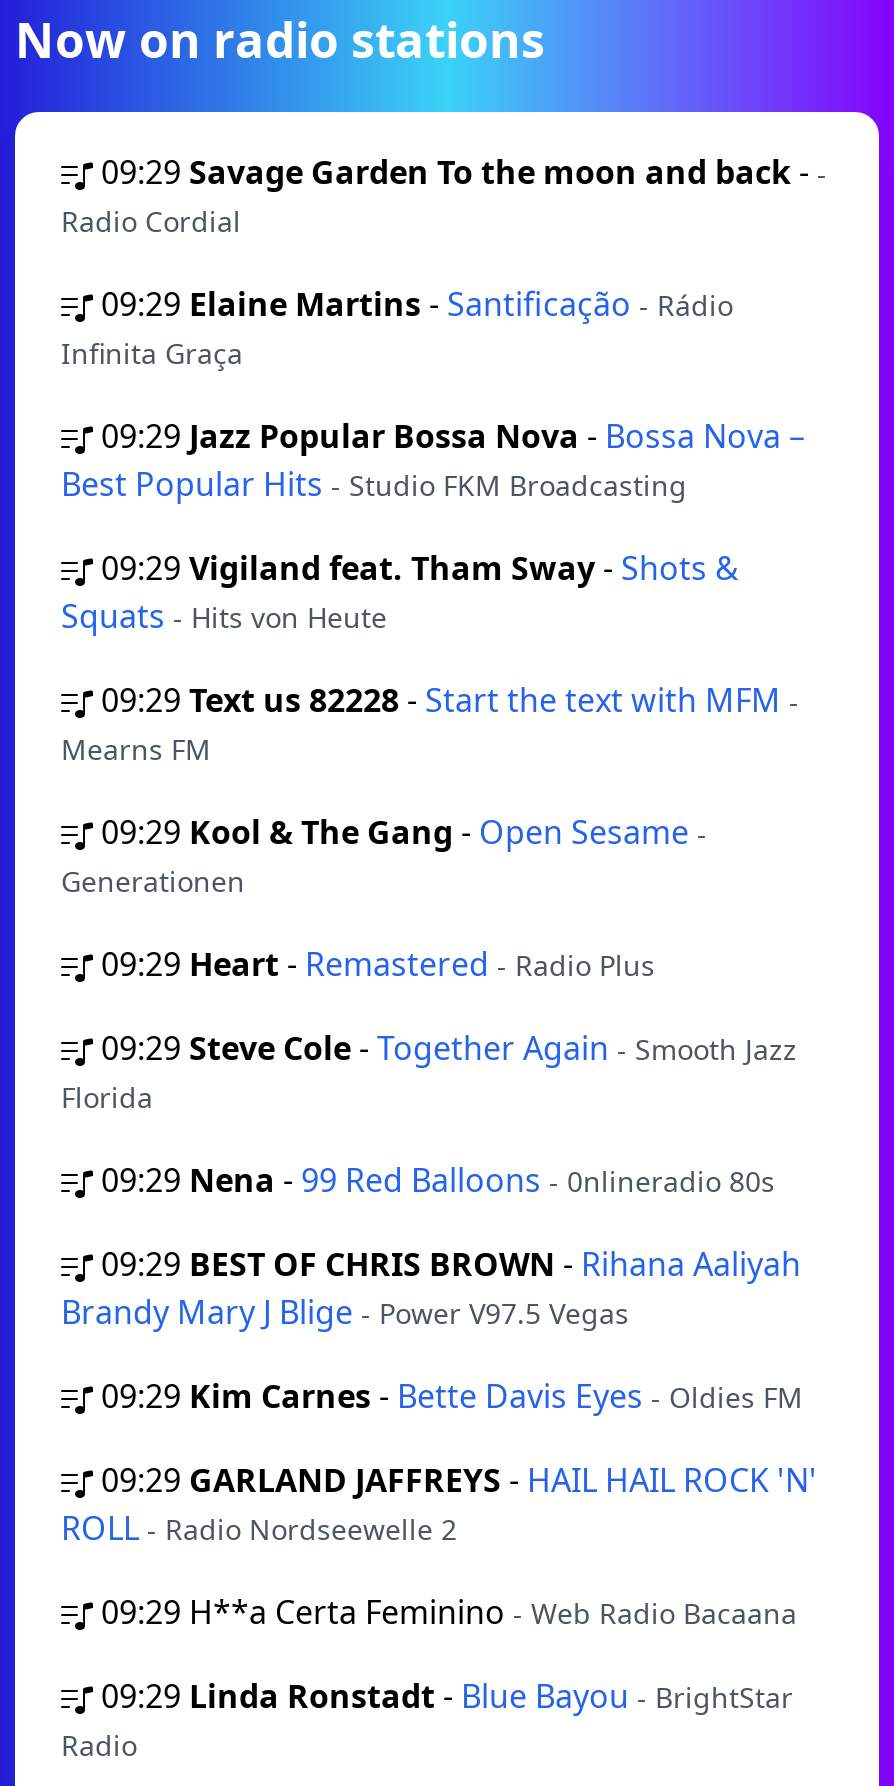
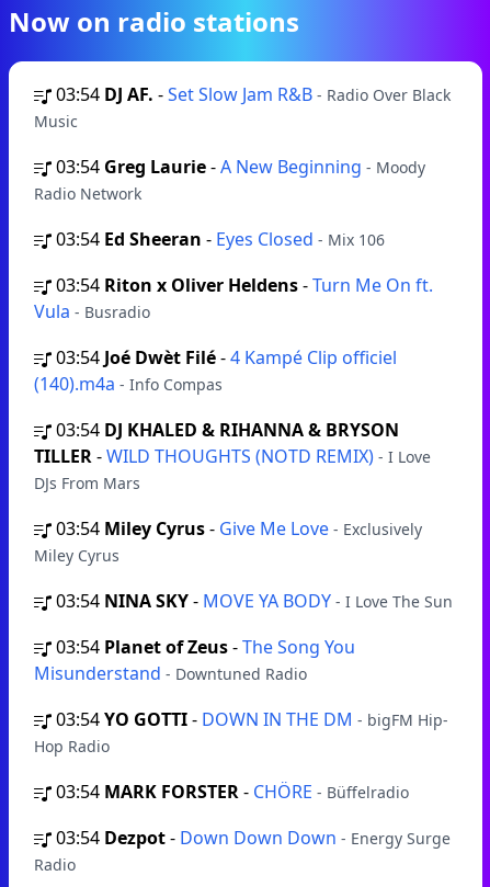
[61,150,827,1718] 09:29 Savage Garden To the moon and back - - | Radio Cordial | 09:29 Elaine Martins - Santificação - Rádio | Infinita Graça | 09:29 Jazz Popular Bossa Nova - Bossa Nova – | Best Popular Hits - Studio FKM Broadcasting | 09:29 Vigiland feat. Tham Sway - Shots & | Squats - Hits von Heute | 09:29 Text us 82228 - Start the text with MFM - | Mearns FM | 09:29 Kool & The Gang - Open Sesame - | Generationen | 09:29 Heart - Remastered - Radio Plus | 09:29 Steve Cole - Together Again - Smooth Jazz | Florida | 09:29 Nena - 99 Red Balloons - 0nlineradio 80s | 09:29 BEST OF CHRIS BROWN - Rihana Aaliyah | Brandy Mary J Blige - Power V97.5 Vegas | 09:29 Kim Carnes - Bette Davis Eyes - Oldies FM | 09:29 GARLAND JAFFREYS - HAIL HAIL ROCK 'N' | ROLL - Radio Nordseewelle 2 | 09:29 H**a Certa Feminino - Web Radio Bacaana | 09:29 Linda Ronstadt - Blue Bayou - BrightStar -> [34,82,453,850] 03:54 DJ AF. - Set Slow Jam R&B - Radio Over Black | Music | 03:54 Greg Laurie - A New Beginning - Moody | Radio Network | 03:54 Ed Sheeran - Eyes Closed - Mix 106 | 03:54 Riton x Oliver Heldens - Turn Me On ft. | Vula - Busradio | 03:54 Joé Dwèt Filé - 4 Kampé Clip officiel | (140).m4a - Info Compas | 03:54 DJ KHALED & RIHANNA & BRYSON | TILLER - WILD THOUGHTS (NOTD REMIX) - I Love | DJs From Mars | 03:54 Miley Cyrus - Give Me Love - Exclusively | Miley Cyrus | 03:54 NINA SKY - MOVE YA BODY - I Love The Sun | 03:54 Planet of Zeus - The Song You | Misunderstand - Downtuned Radio | 03:54 YO GOTTI - DOWN IN THE DM - bigFM Hip- | Hop Radio | 03:54 MARK FORSTER - CHÖRE - Büffelradio | 03:54 Dezpot - Down Down Down - Energy Surge

